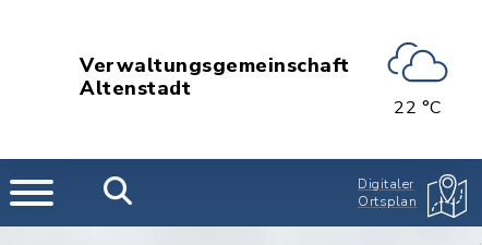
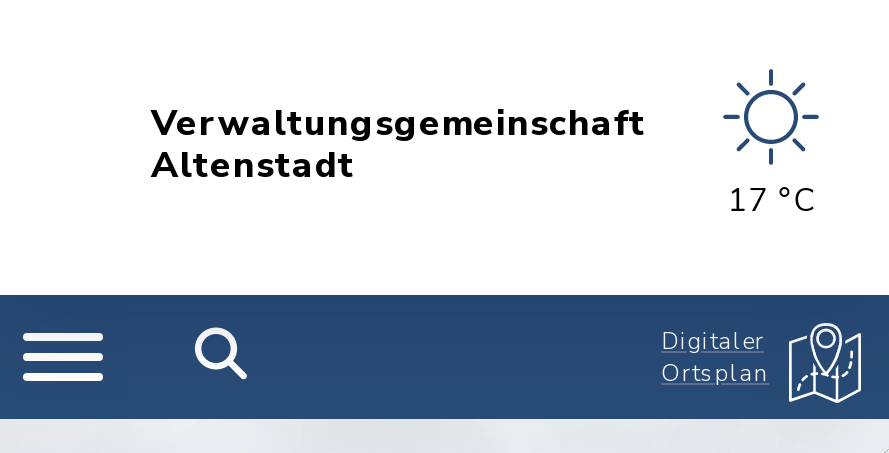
[386,37,449,119] [image] | 22 °C -> [717,67,827,222] [image] | 17 °C

